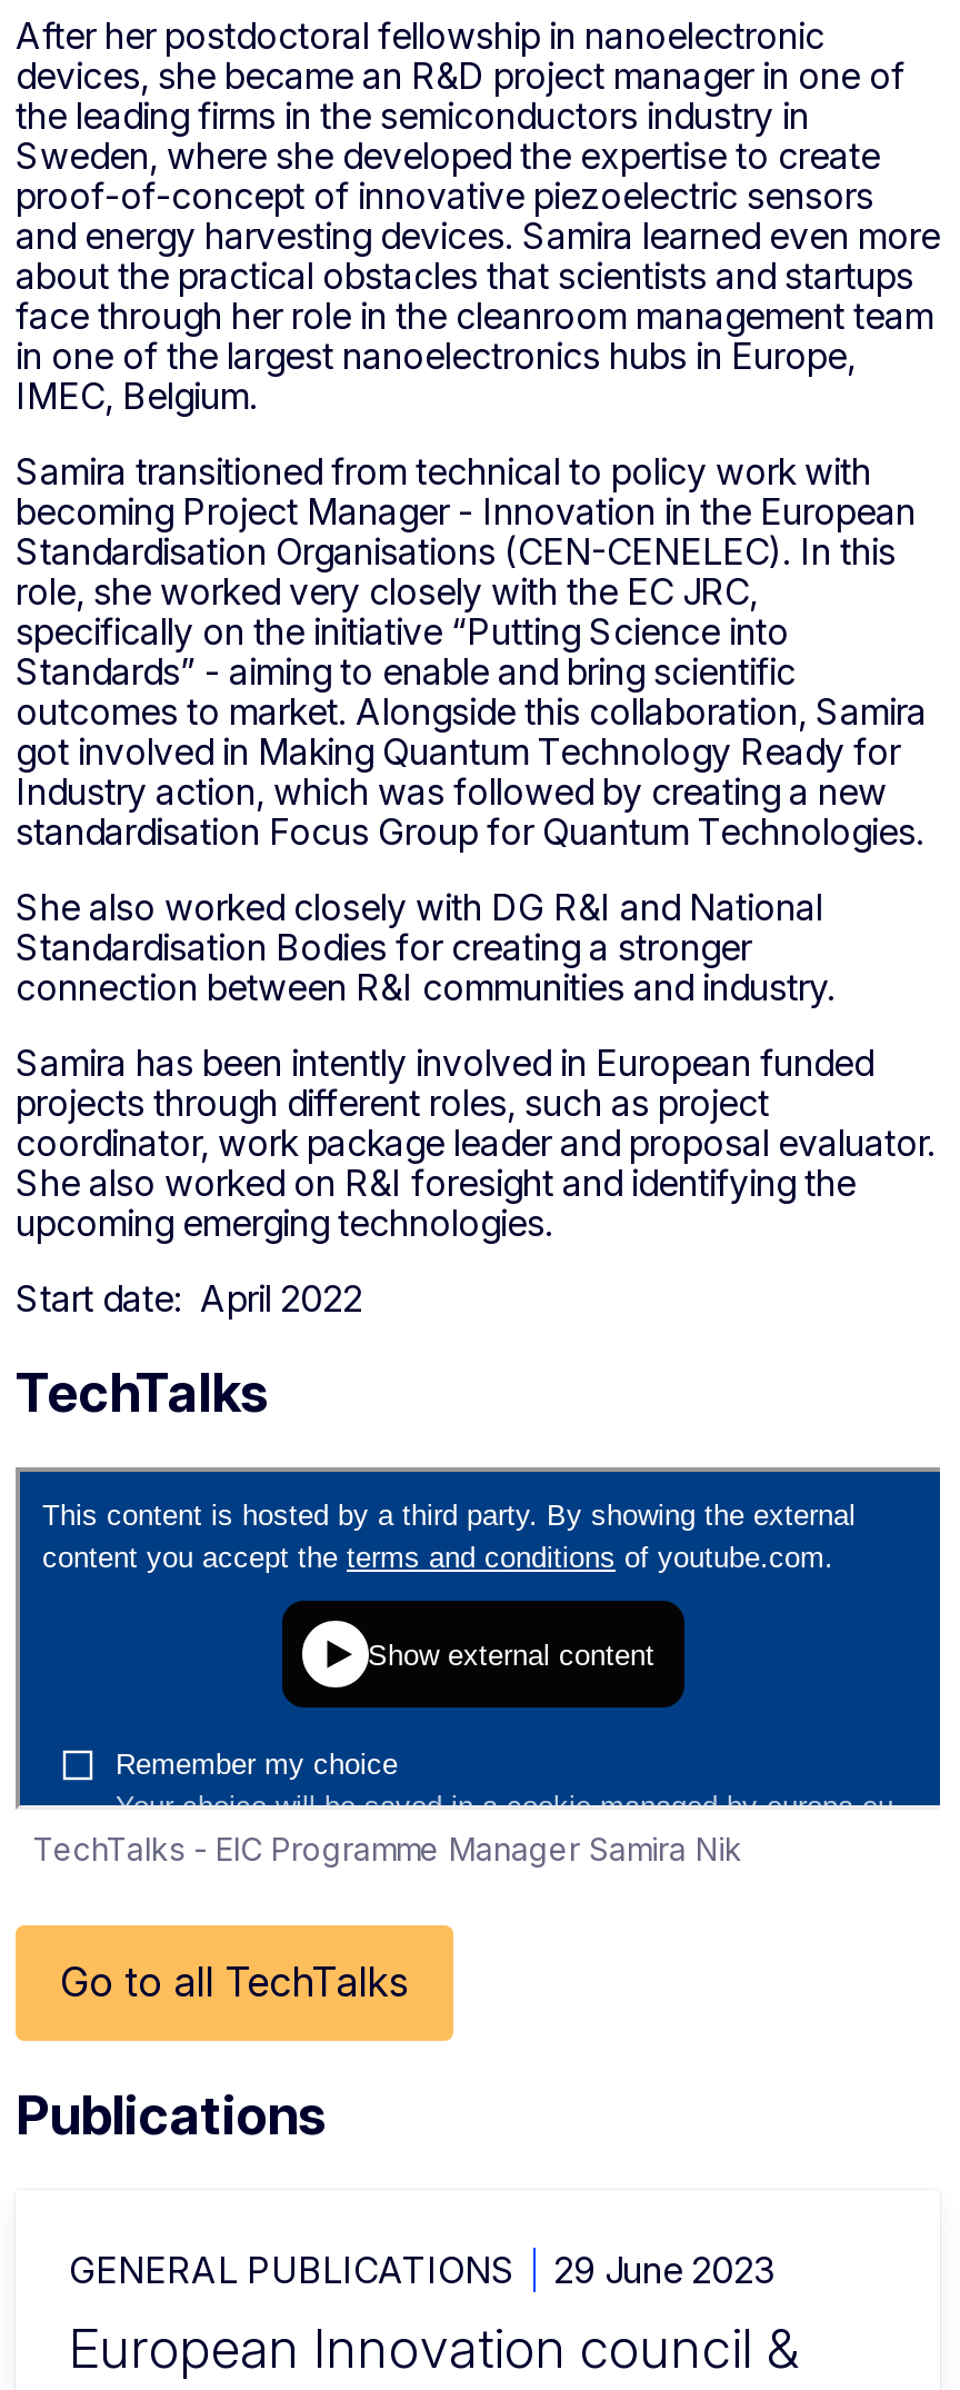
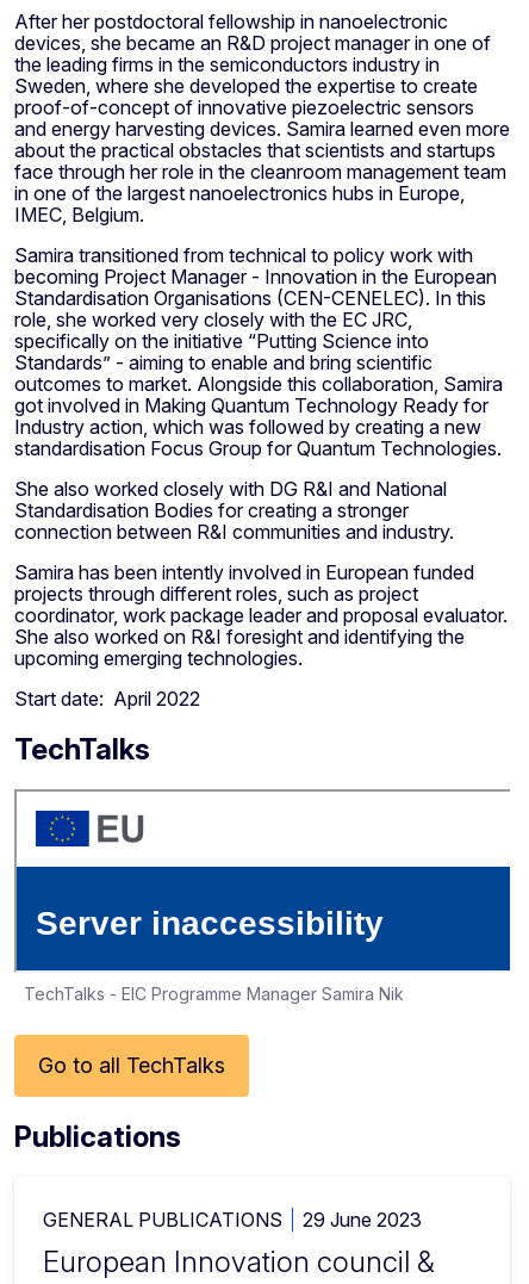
[18,1470,942,1808] [image] -> [17,792,510,957] [image]

